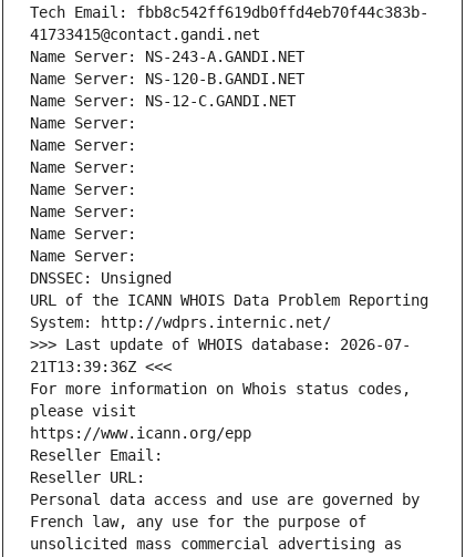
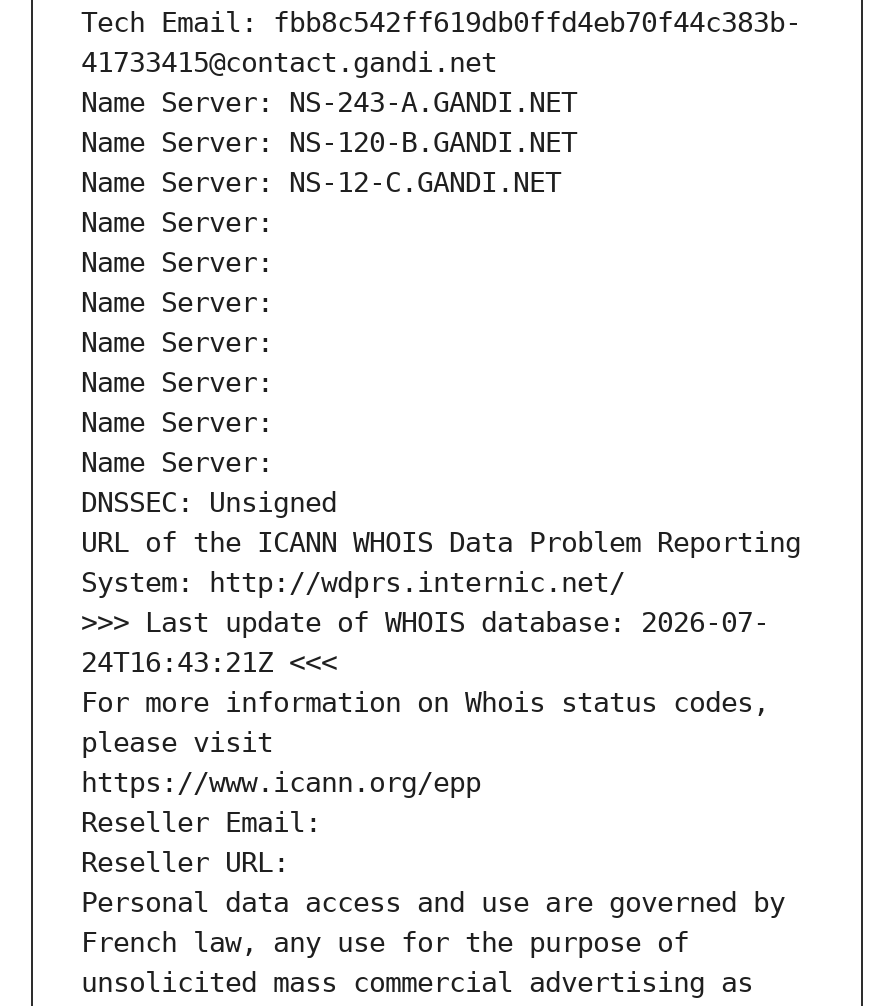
[30,358,172,376] 21T13:39:36Z <<< -> [81,647,337,679] 24T16:43:21Z <<<

